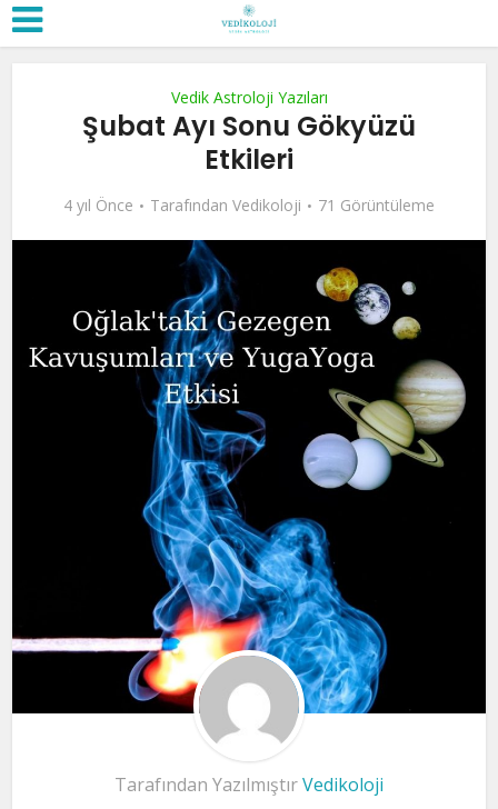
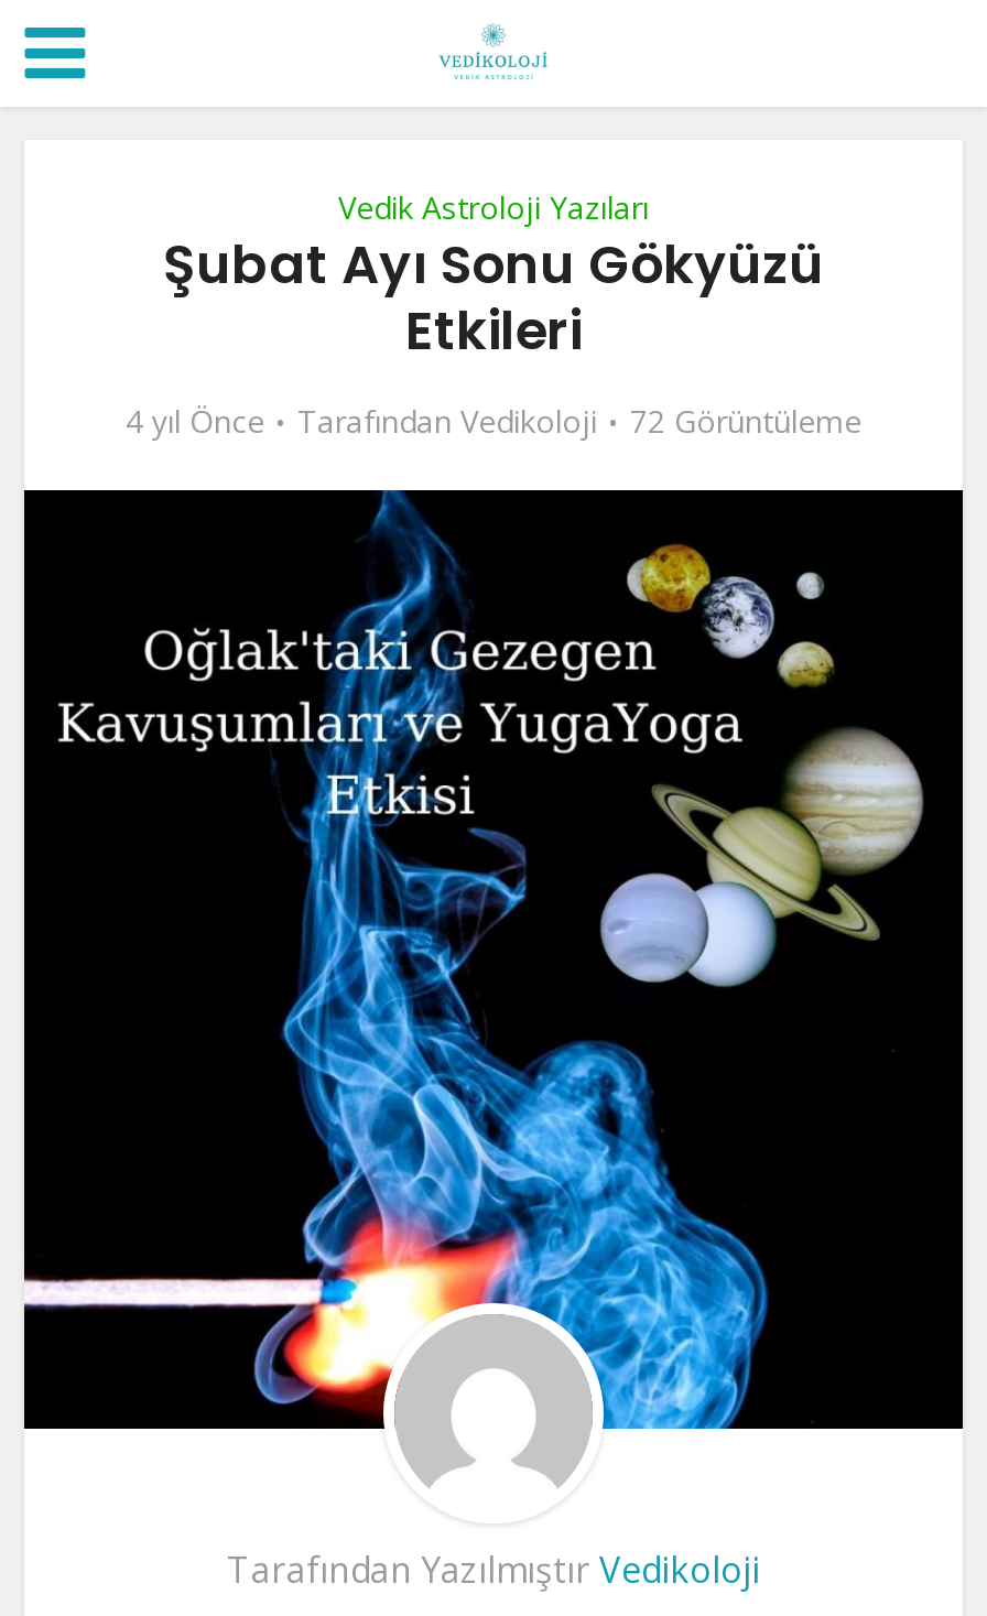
[63,194,435,216] 4 yıl Önce Tarafından Vedikoloji 71 Görüntüleme -> [126,400,861,442] 4 yıl Önce Tarafından Vedikoloji 72 Görüntüleme

